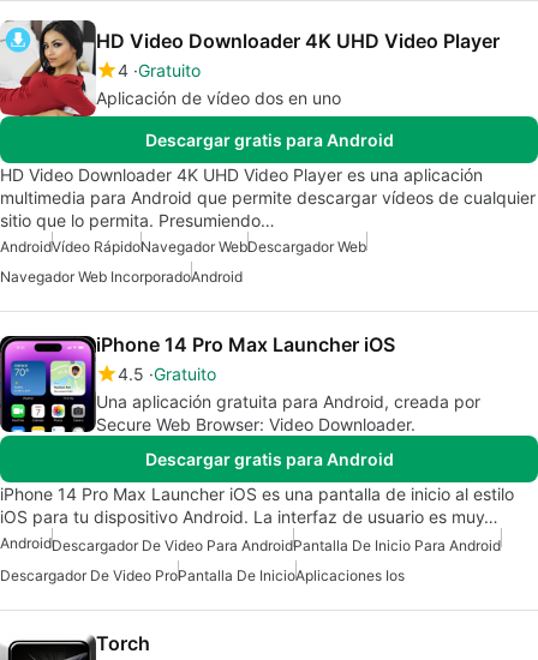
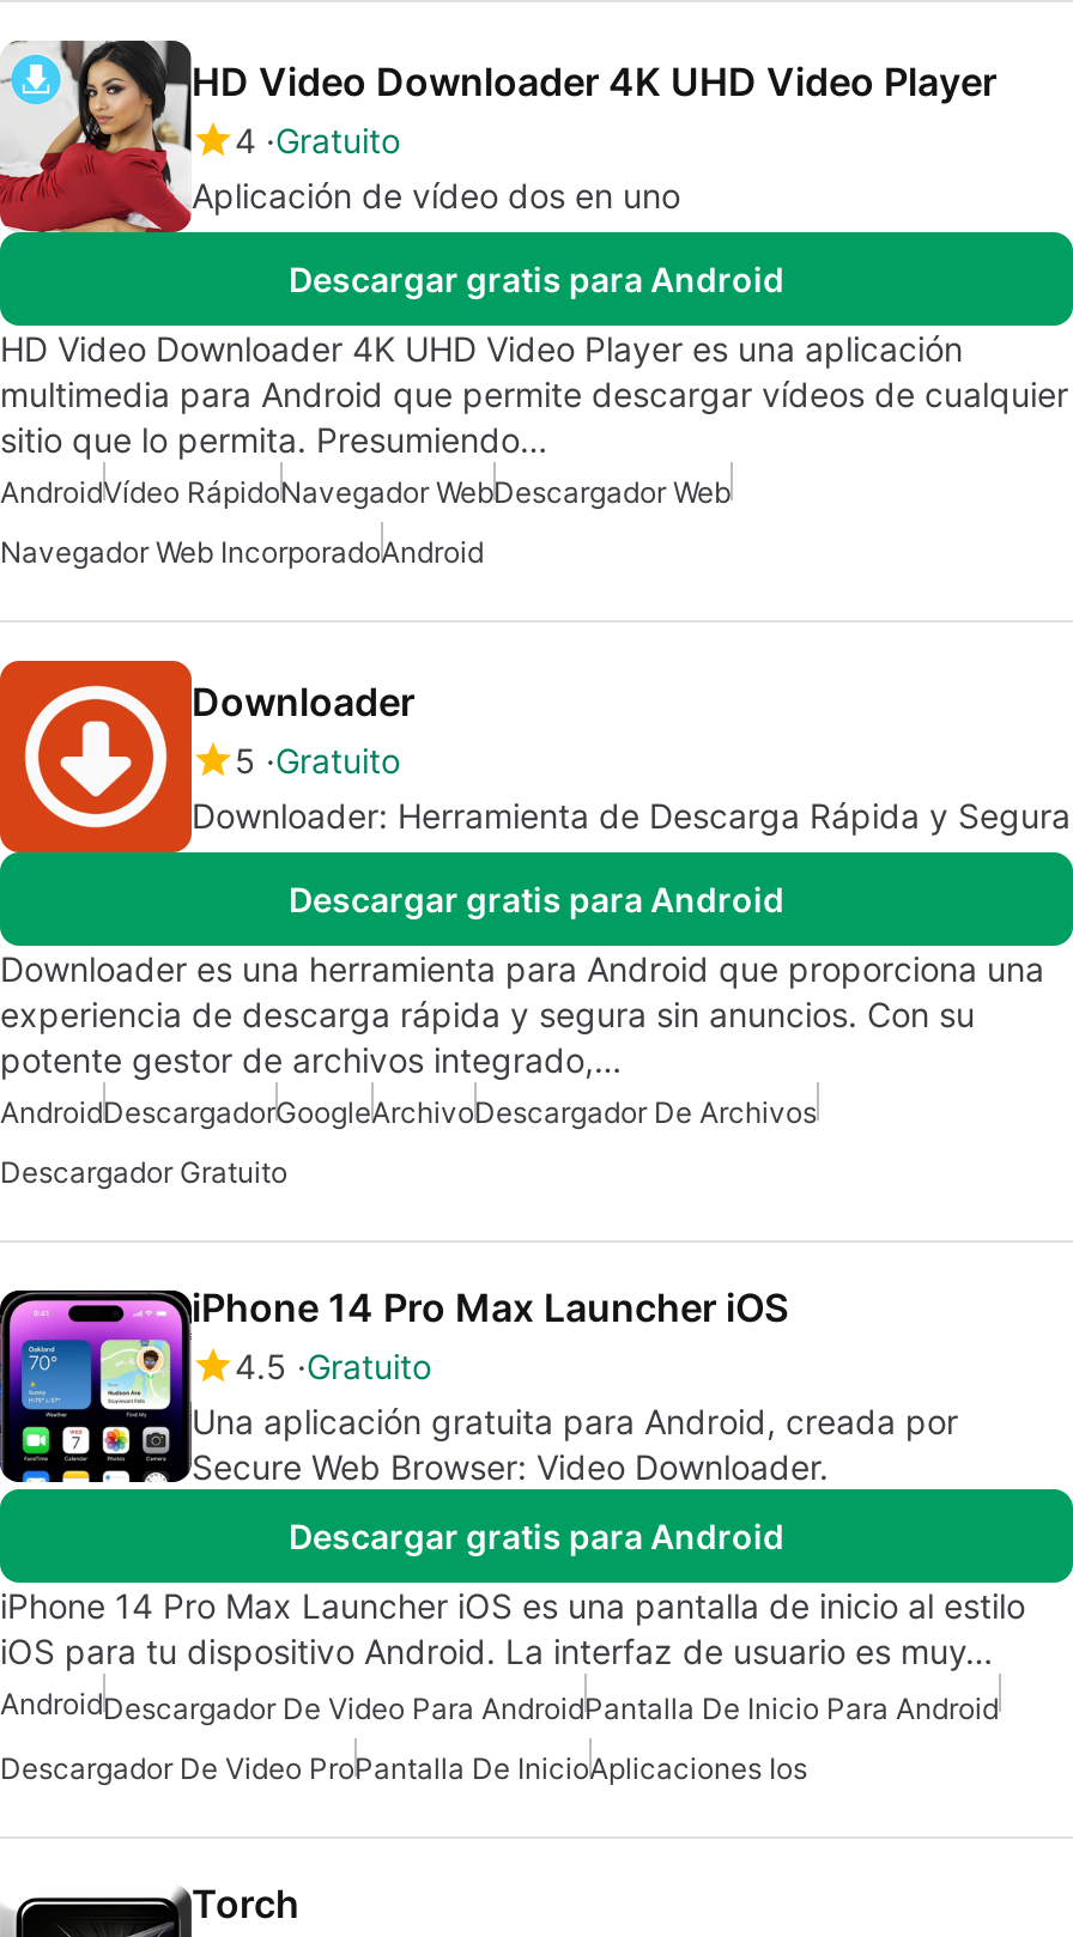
none -> [0,658,1071,1191] [image] | Downloader | 5 Gratuito | Downloader: Herramienta de Descarga Rápida y Segura | Descargar gratis para Android | Downloader es una herramienta para Android que proporciona una | experiencia de descarga rápida y segura sin anuncios. Con su | potente gestor de archivos integrado,… | AndroidDescargadorGoogleArchivoDescargador De Archivos | Descargador Gratuito

